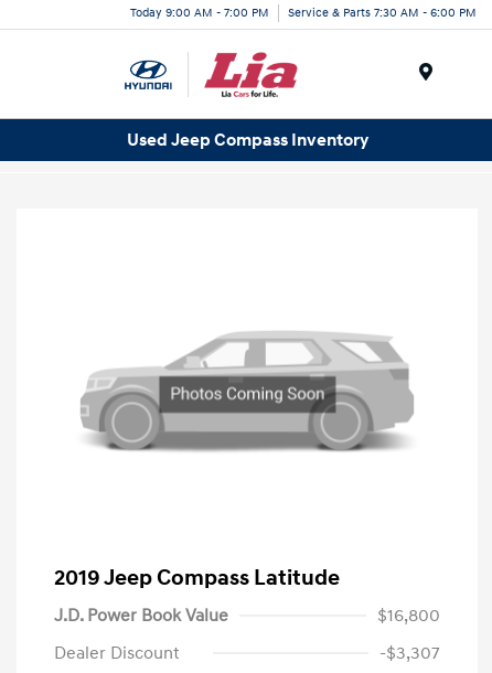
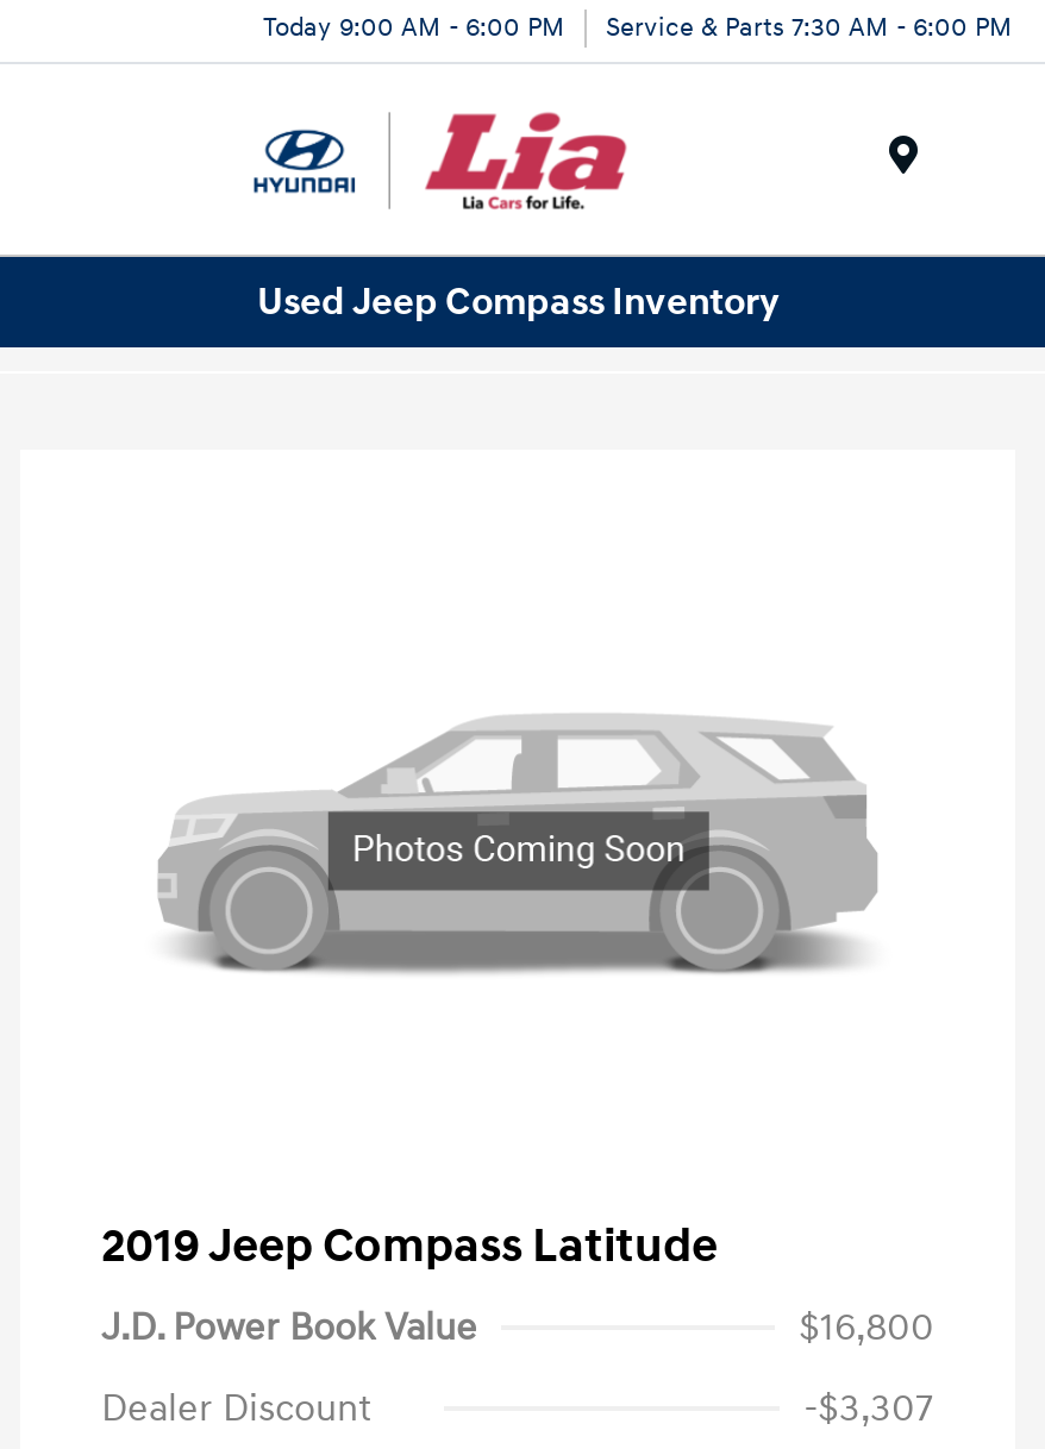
[130,5,477,19] Today 9:00 AM - 7:00 PM Service & Parts 7:30 AM - 6:00 PM -> [263,11,1013,42] Today 9:00 AM - 6:00 PM Service & Parts 7:30 AM - 6:00 PM

